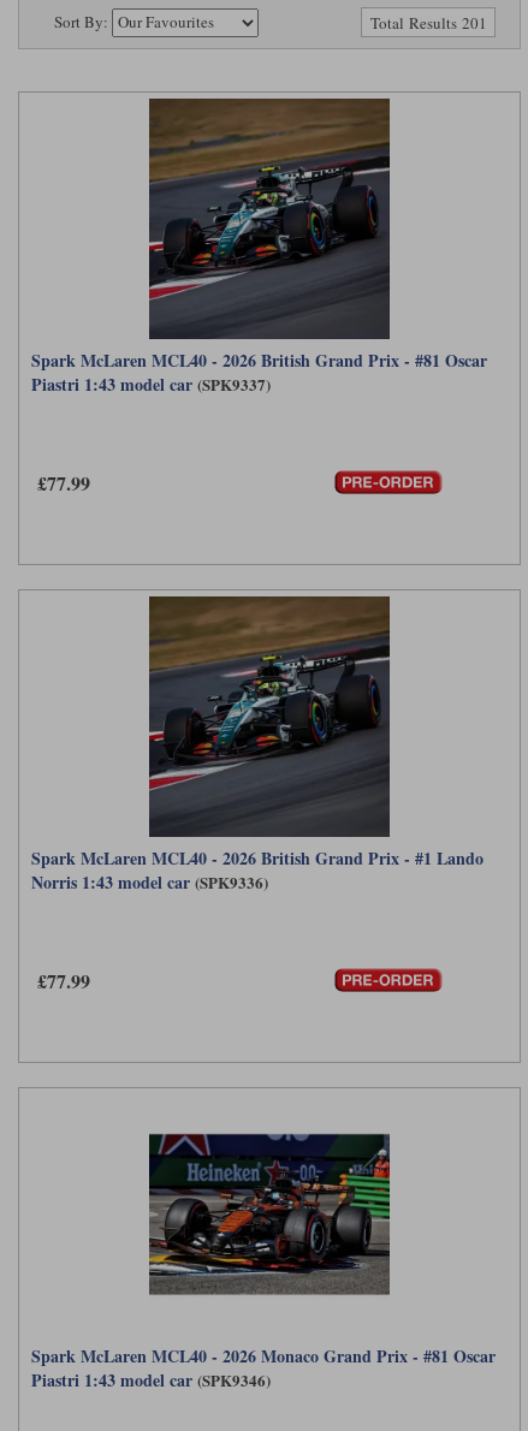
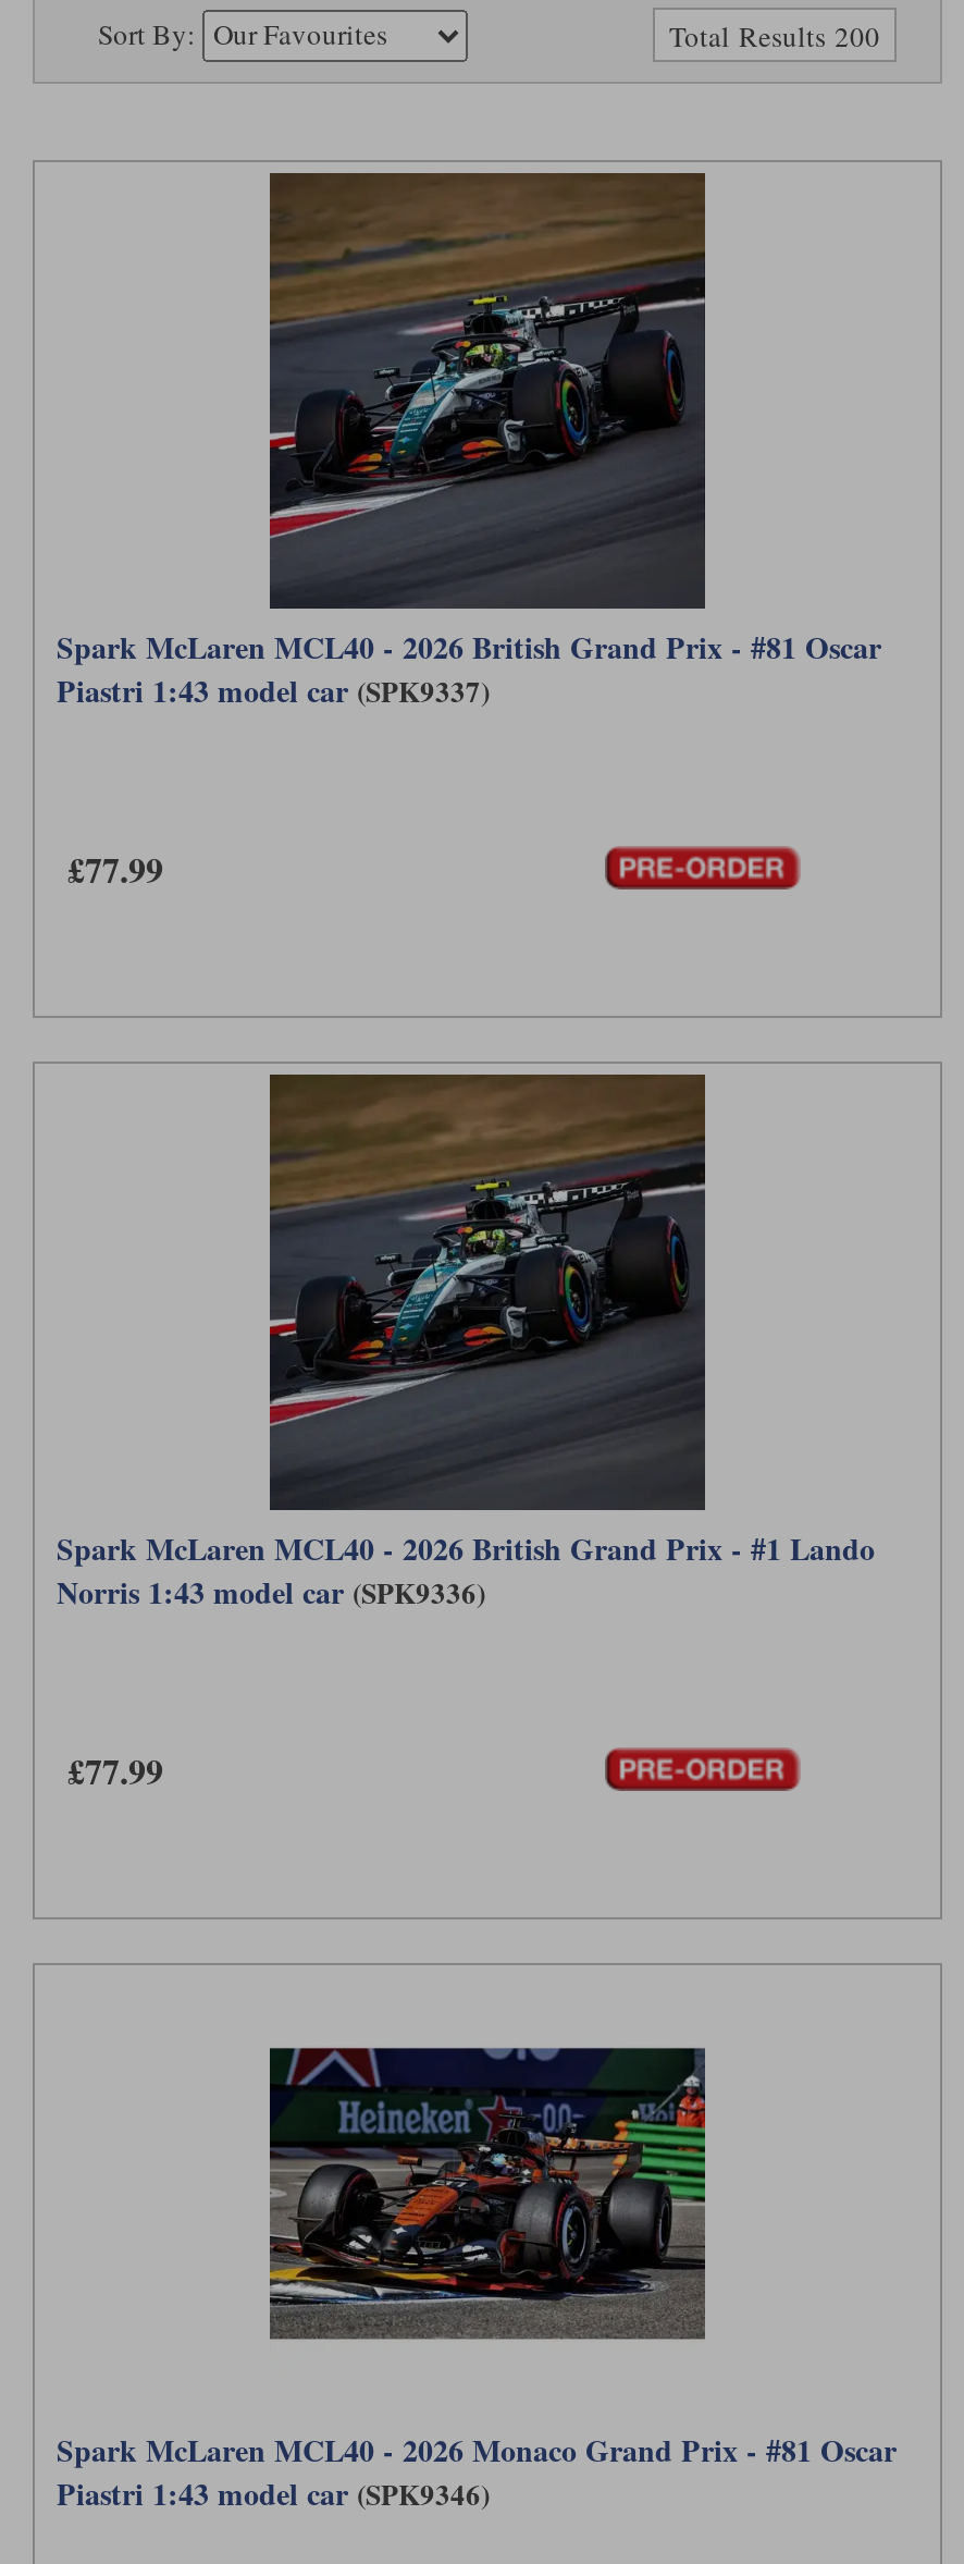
[370,12,487,33] Total Results 201 -> [669,15,880,55] Total Results 200

